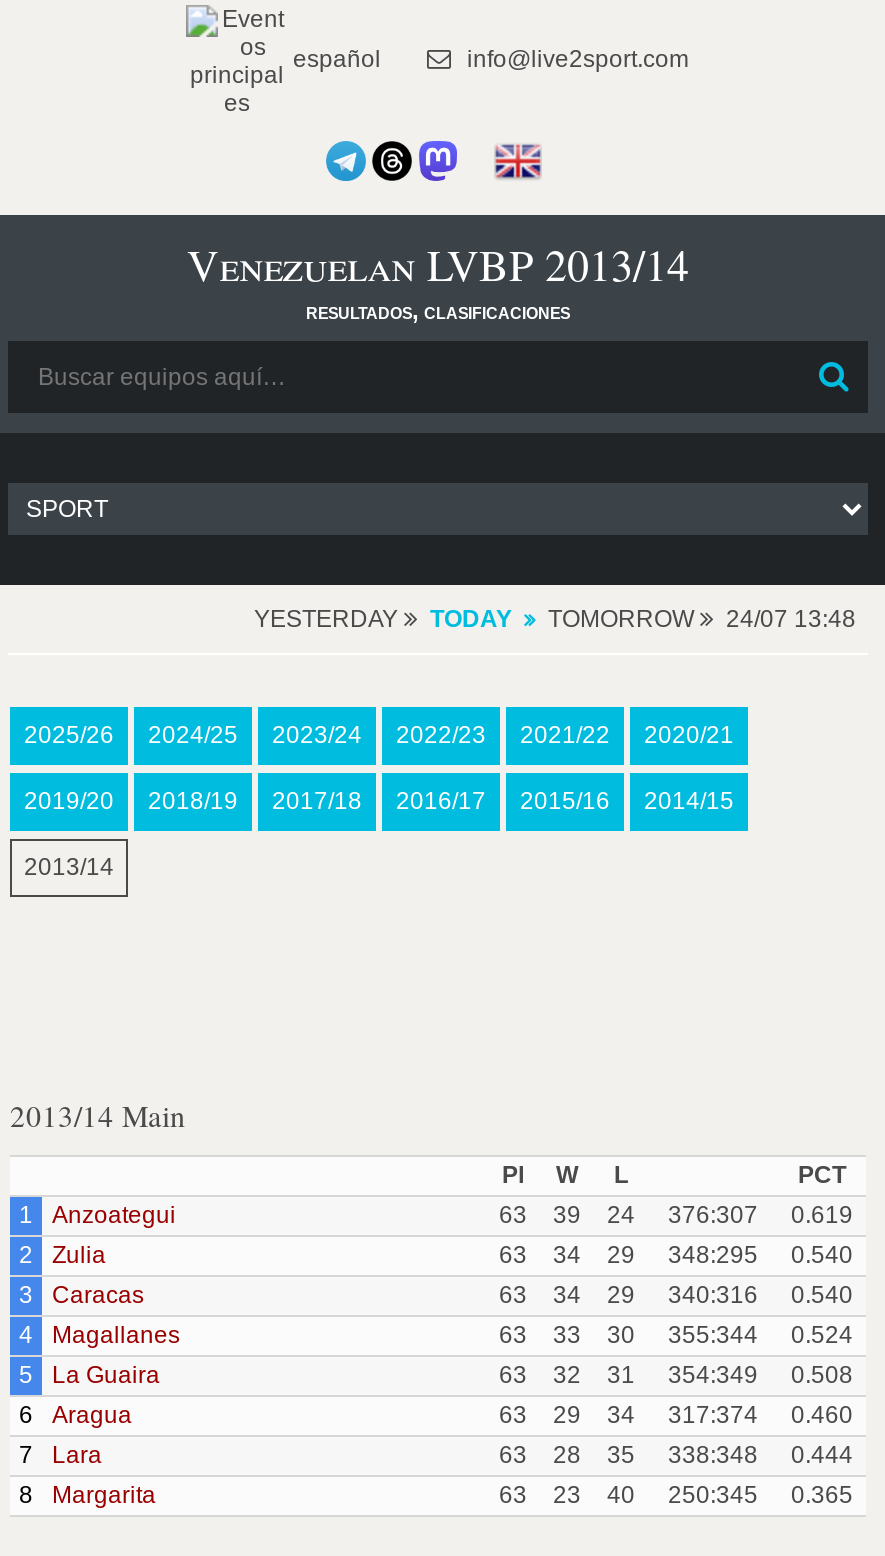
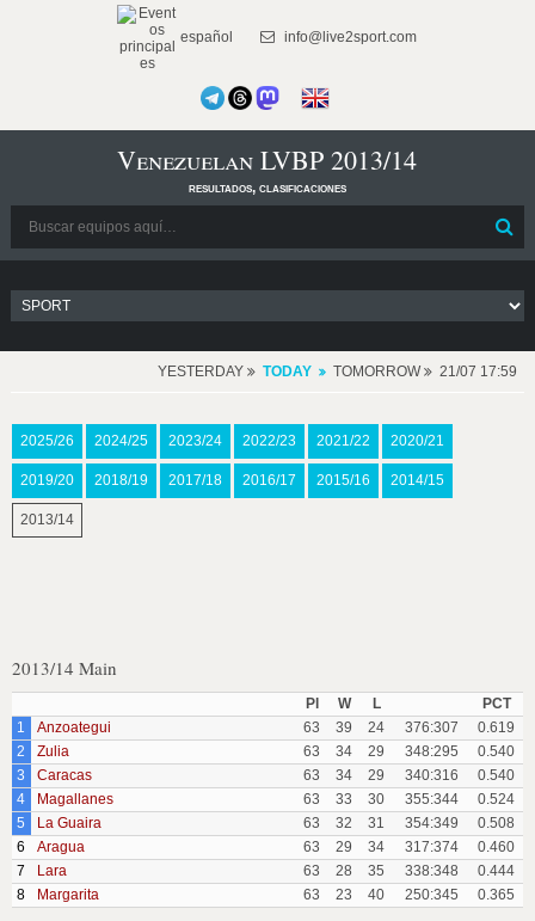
[254,605,856,633] YESTERDAY TODAY TOMORROW 24/07 13:48 -> [158,363,517,380] YESTERDAY TODAY TOMORROW 21/07 17:59

